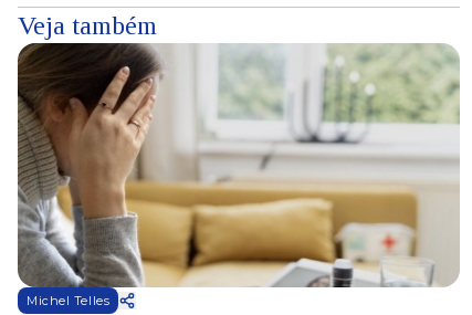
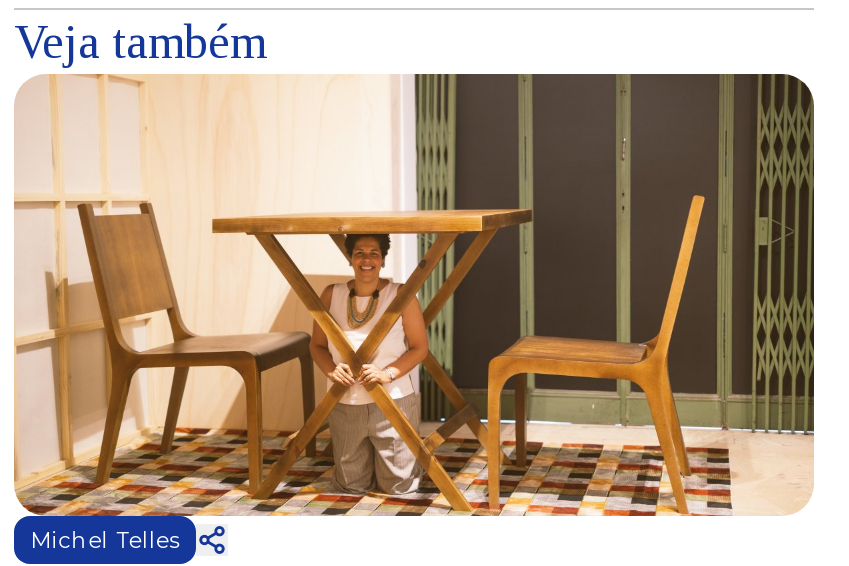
[17,43,460,288] [image] -> [12,72,816,518] [image]

